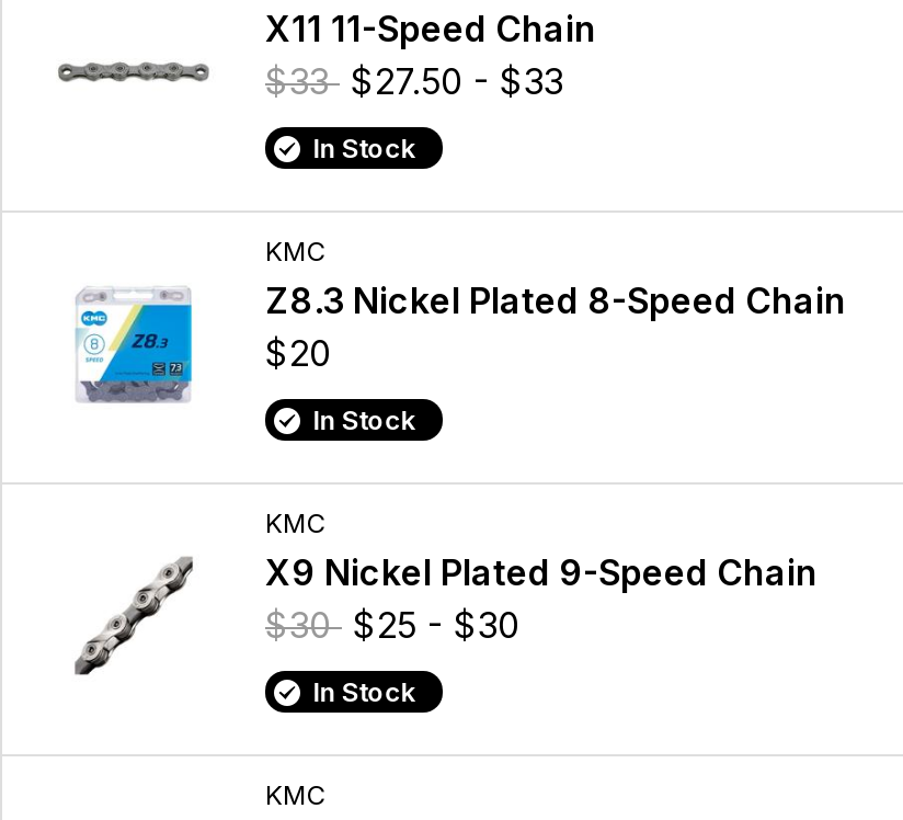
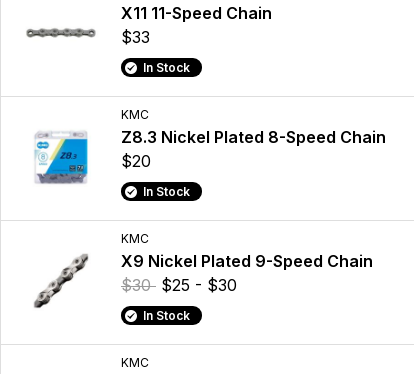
[265,60,563,104] $33 $27.50 - $33 -> [121,27,150,47] $33

